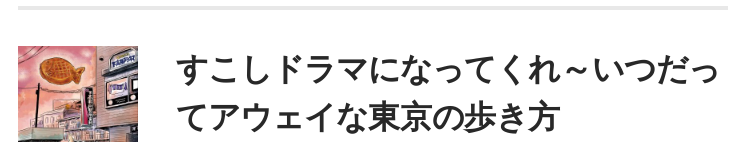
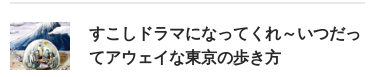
[16,44,140,144] [image] -> [9,21,70,71] [image]

